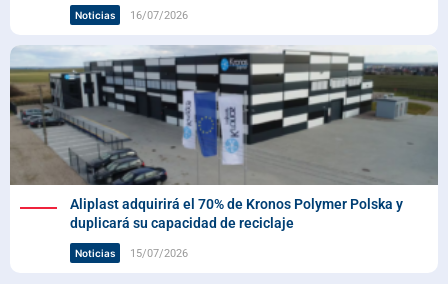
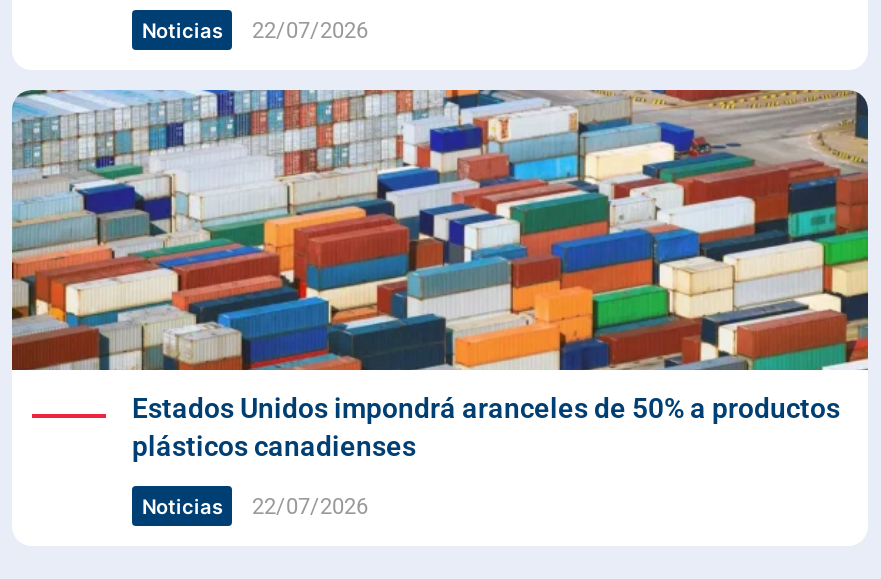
[75,9,188,22] Noticias 16/07/2026 -> [142,17,368,43] Noticias 22/07/2026
[9,45,439,231] [image] | Aliplast adquirirá el 70% de Kronos Polymer Polska y | duplicará su capacidad de reciclaje -> [10,88,870,462] [image] | Estados Unidos impondrá aranceles de 50% a productos | plásticos canadienses
[75,247,188,260] Noticias 15/07/2026 -> [142,493,368,519] Noticias 22/07/2026

